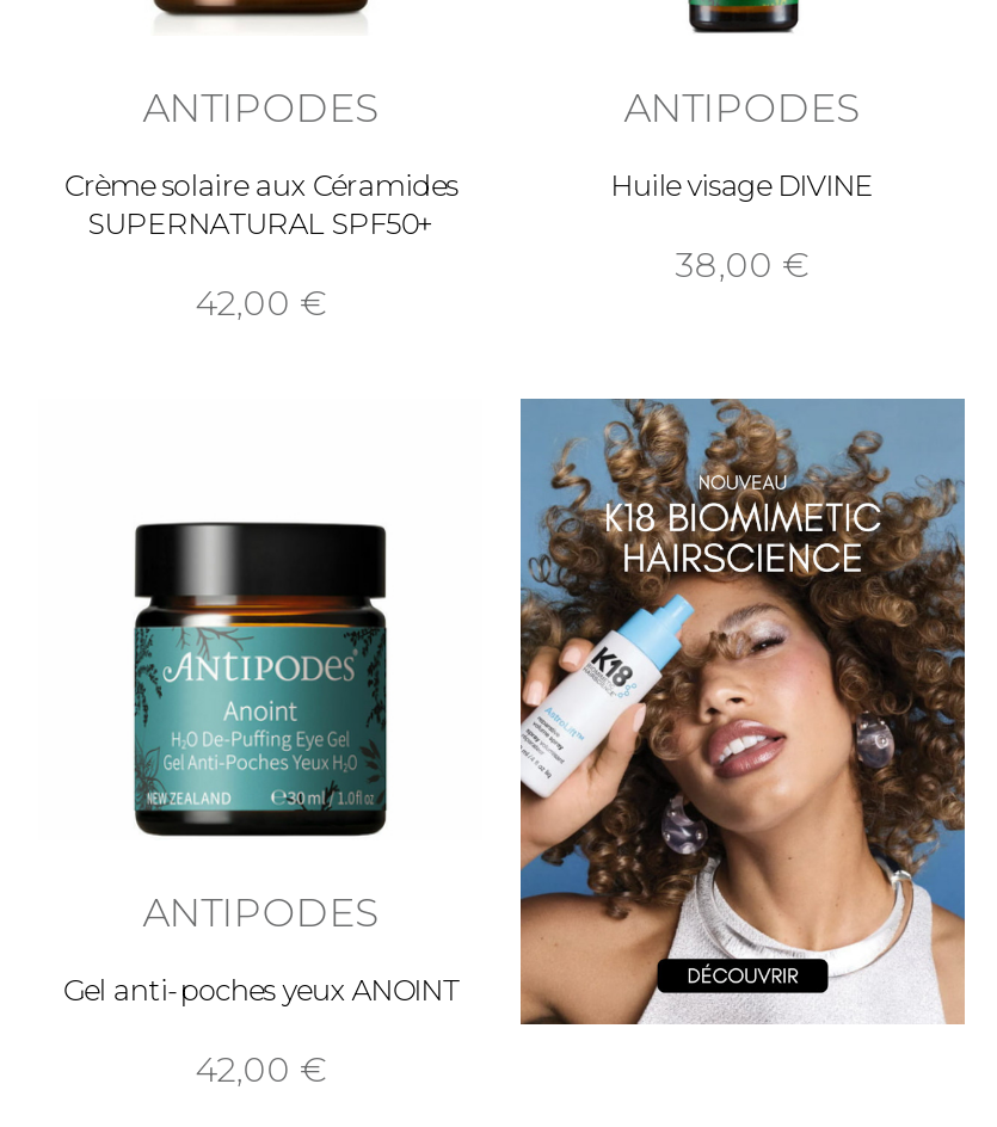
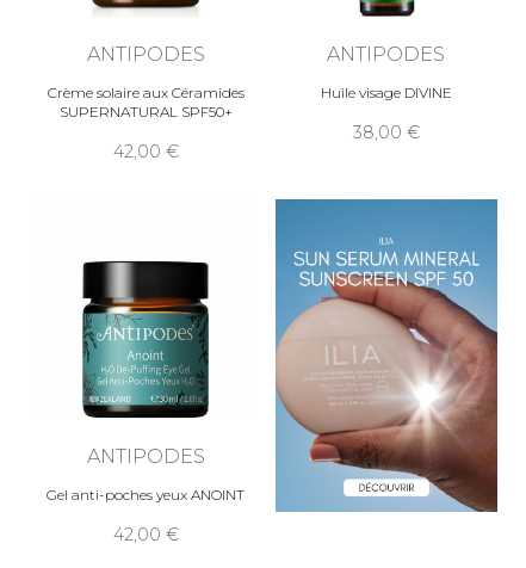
[518,396,967,1027] [image] -> [274,198,499,513] [image]

